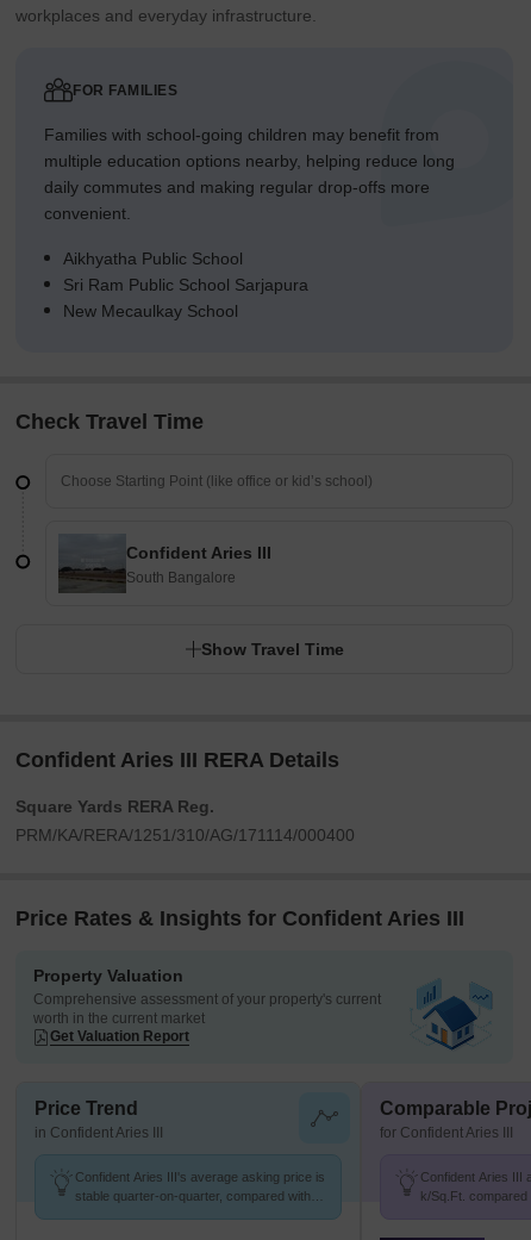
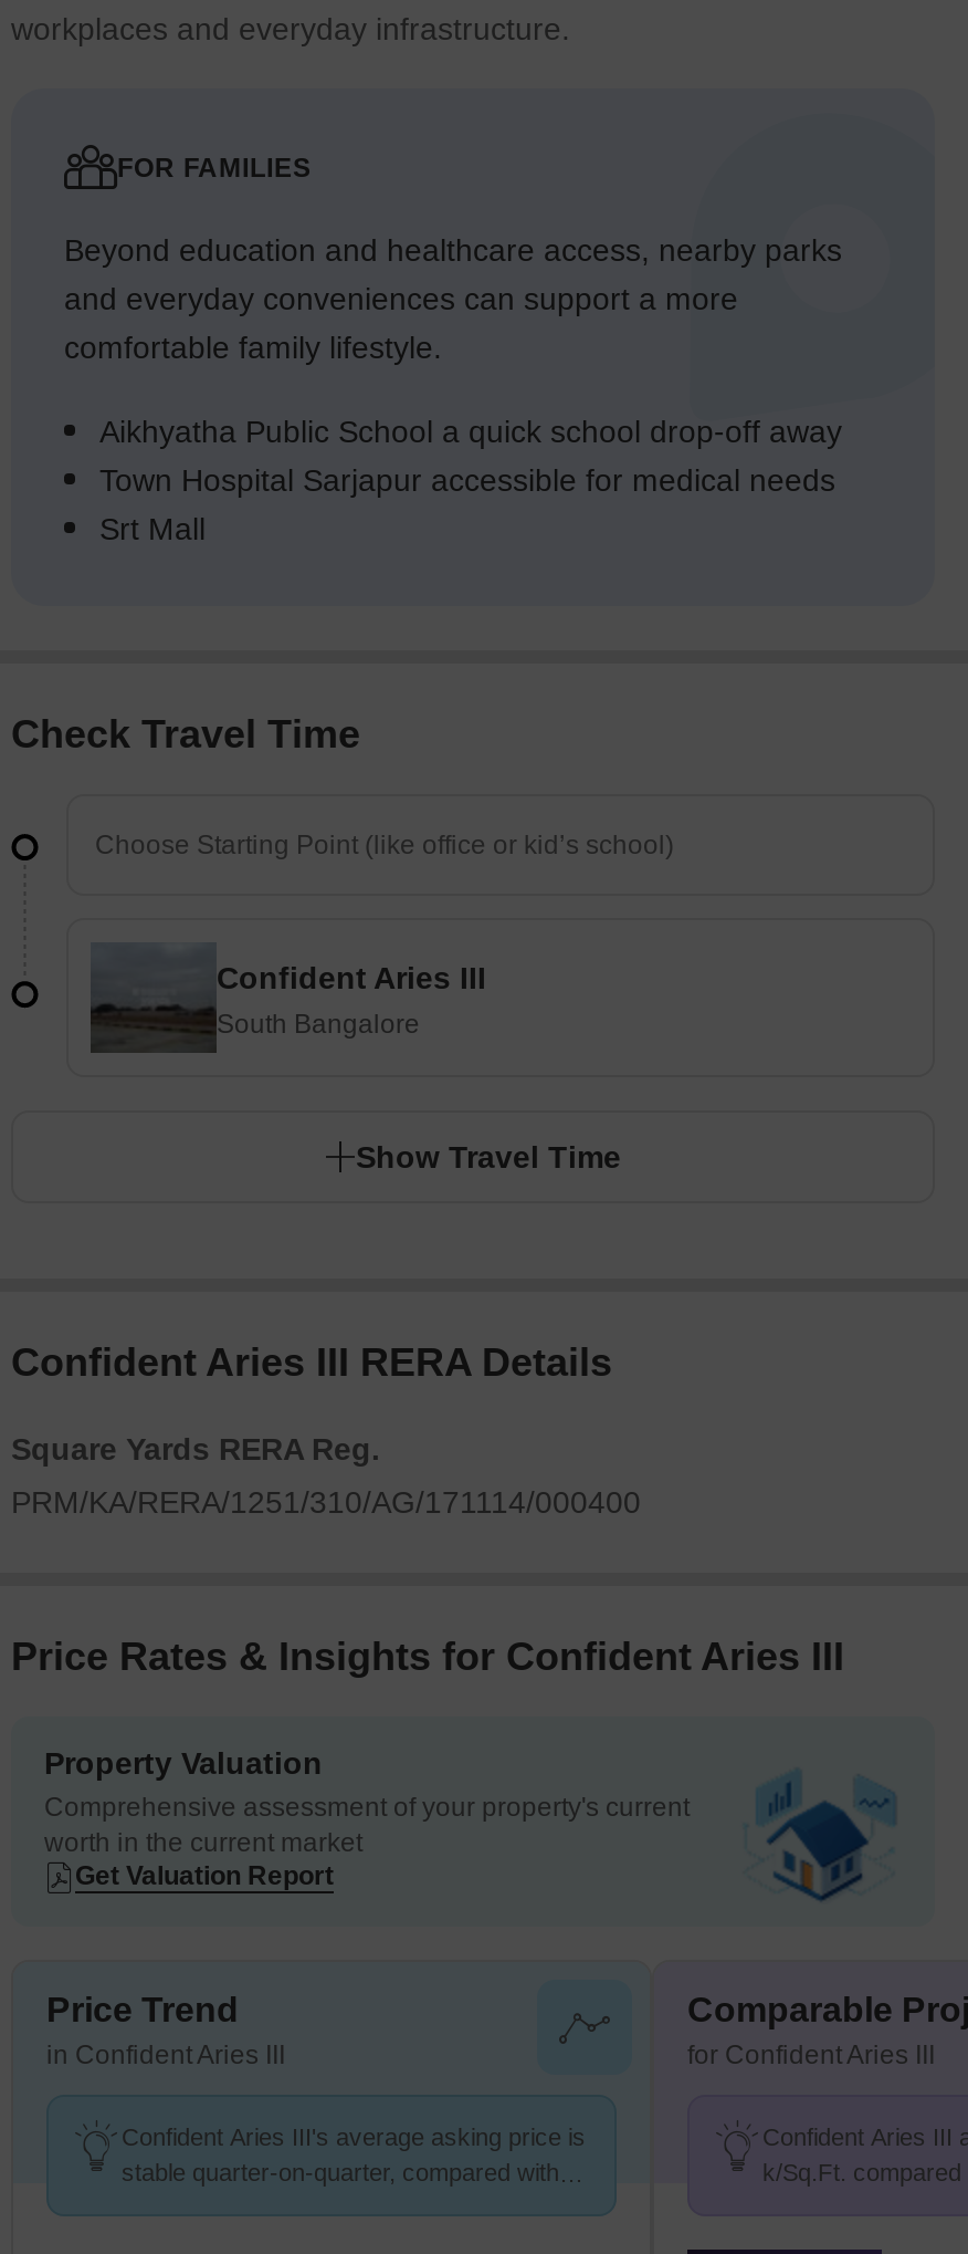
[44,126,455,223] Families with school-going children may benefit from | multiple education options nearby, helping reduce long | daily commutes and making regular drop-offs more | convenient. -> [64,233,842,366] Beyond education and healthcare access, nearby parks | and everyday conveniences can support a more | comfortable family lifestyle.
[63,249,308,321] Aikhyatha Public School | Sri Ram Public School Sarjapura | New Mecaulkay School -> [99,415,842,547] Aikhyatha Public School a quick school drop-off away | Town Hospital Sarjapur accessible for medical needs | Srt Mall

